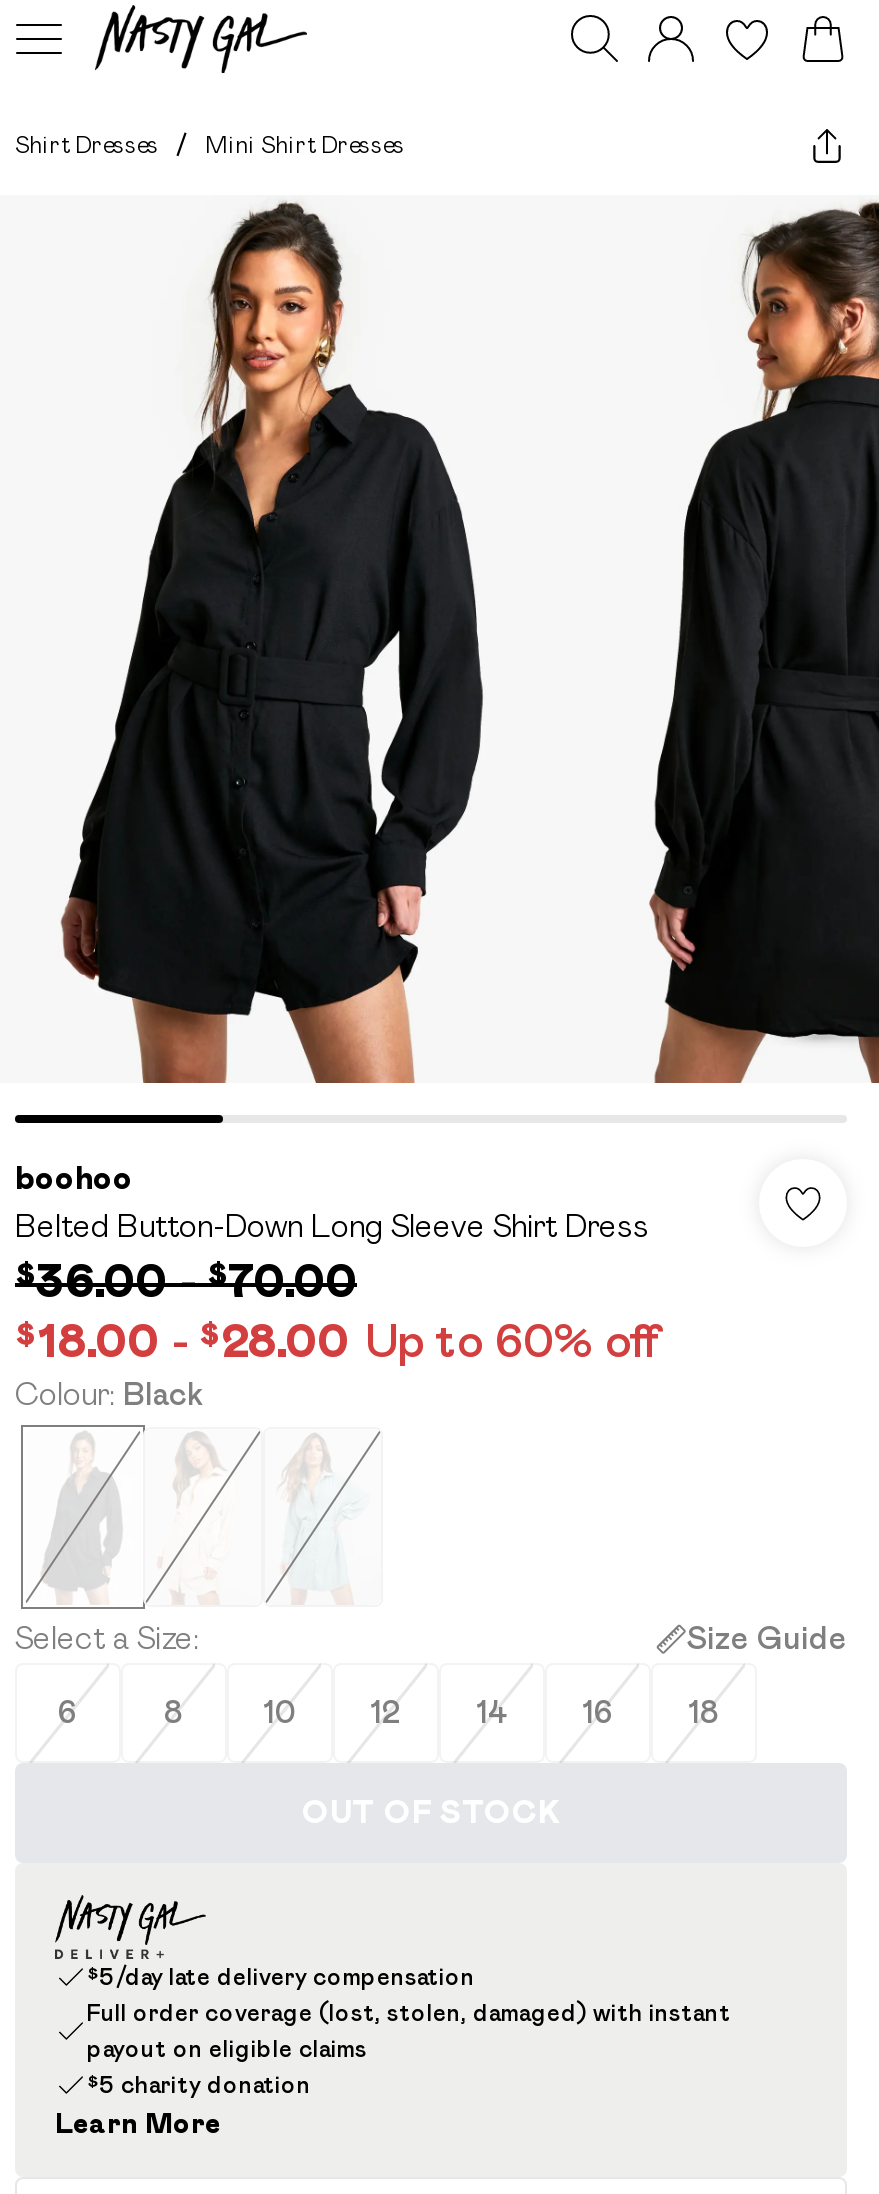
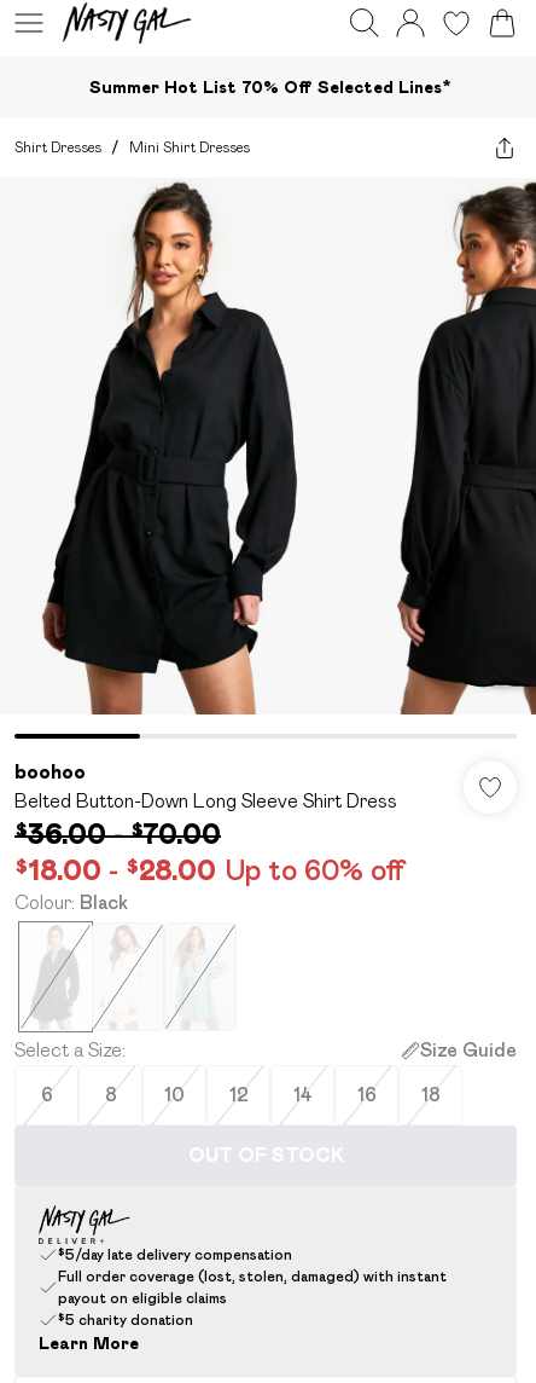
none -> [89,77,451,96] Summer Hot List 70% Off Selected Lines*

